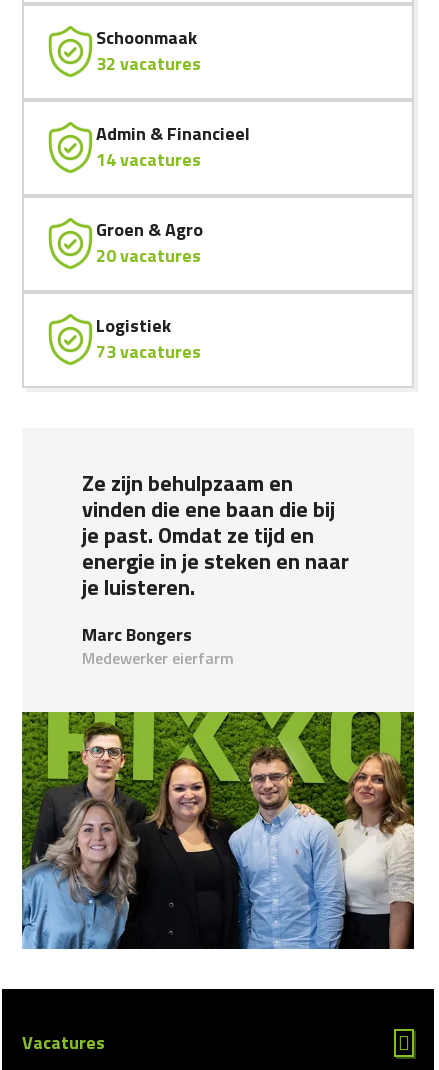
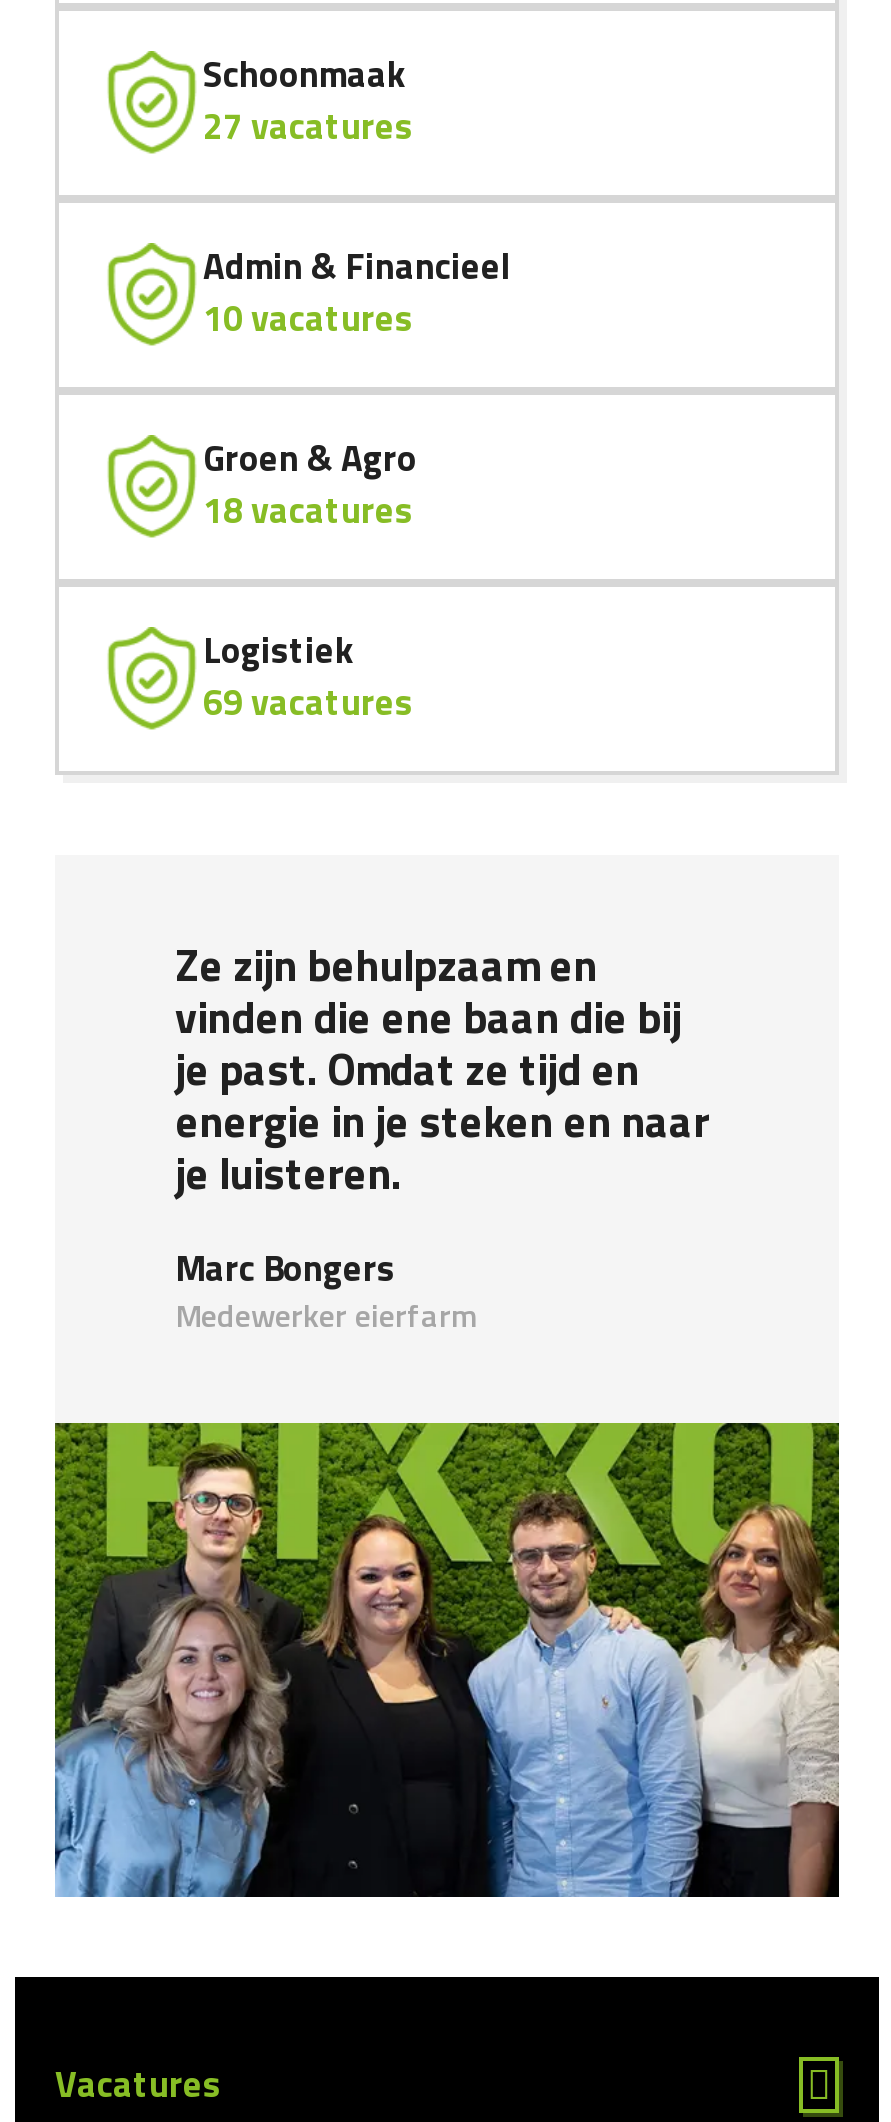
[96,50,201,77] 32 vacatures -> [203,99,413,153] 27 vacatures
[96,146,201,173] 14 vacatures -> [203,291,413,345] 10 vacatures
[96,242,201,269] 20 vacatures -> [203,483,413,537] 18 vacatures
[96,338,201,365] 73 vacatures -> [203,675,413,729] 69 vacatures

